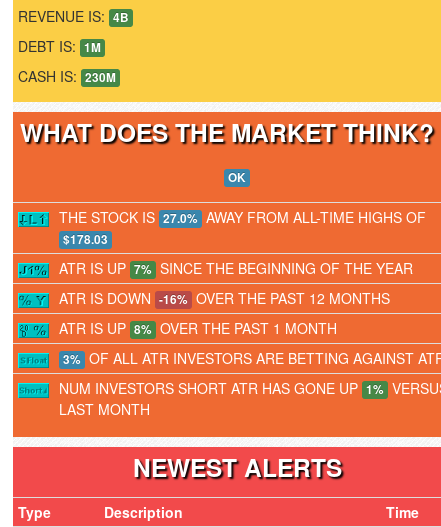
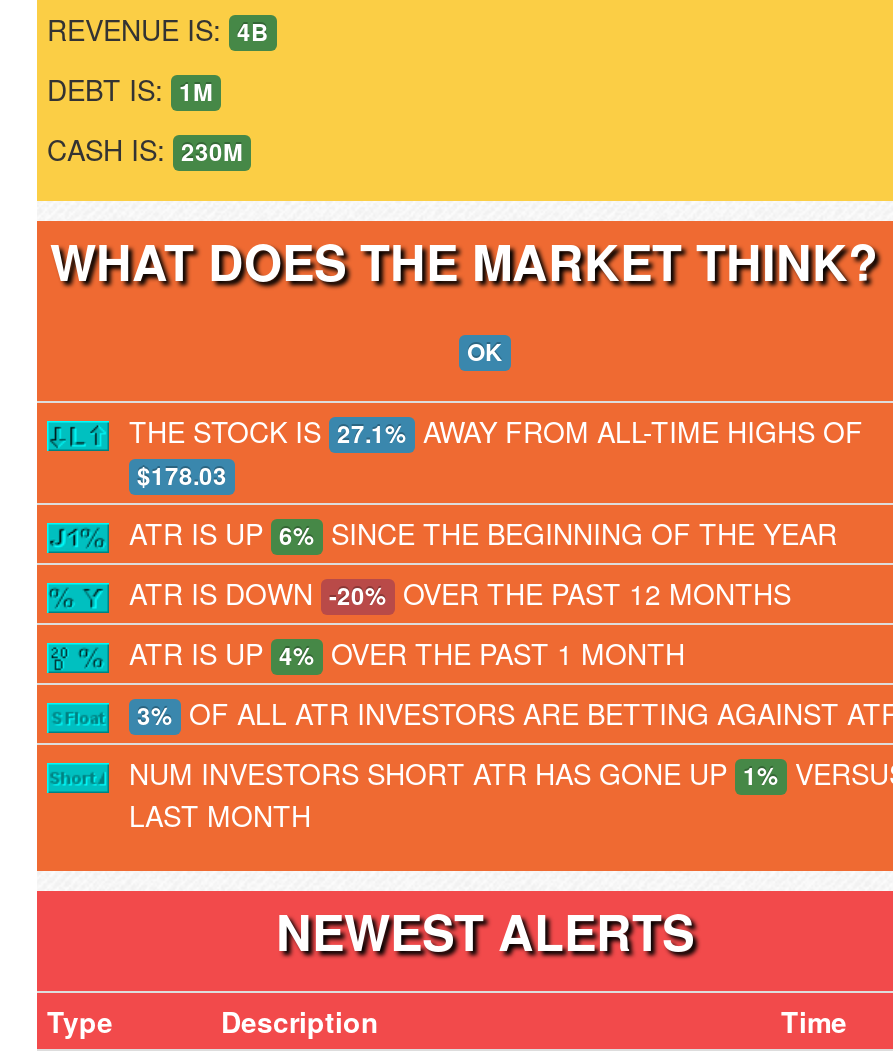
[59,207,426,227] THE STOCK IS 27.0% AWAY FROM ALL-TIME HIGHS OF -> [129,411,863,451] THE STOCK IS 27.1% AWAY FROM ALL-TIME HIGHS OF
[59,258,413,278] ATR IS UP 7% SINCE THE BEGINNING OF THE YEAR -> [129,513,837,553] ATR IS UP 6% SINCE THE BEGINNING OF THE YEAR
[59,288,390,308] ATR IS DOWN -16% OVER THE PAST 12 MONTHS -> [129,573,791,613] ATR IS DOWN -20% OVER THE PAST 12 MONTHS
[59,318,337,338] ATR IS UP 8% OVER THE PAST 1 MONTH -> [129,633,685,673] ATR IS UP 4% OVER THE PAST 1 MONTH

